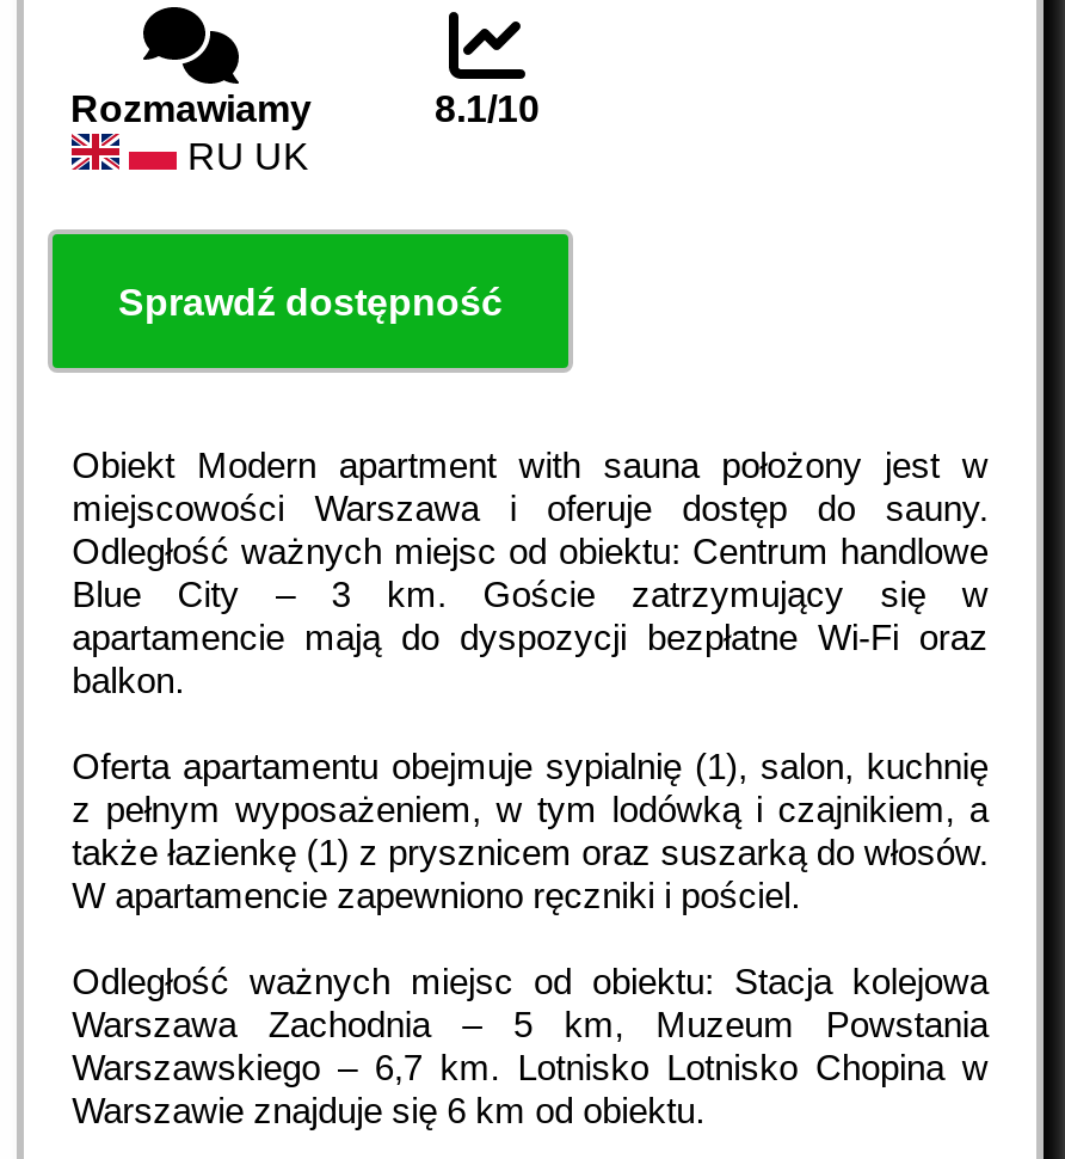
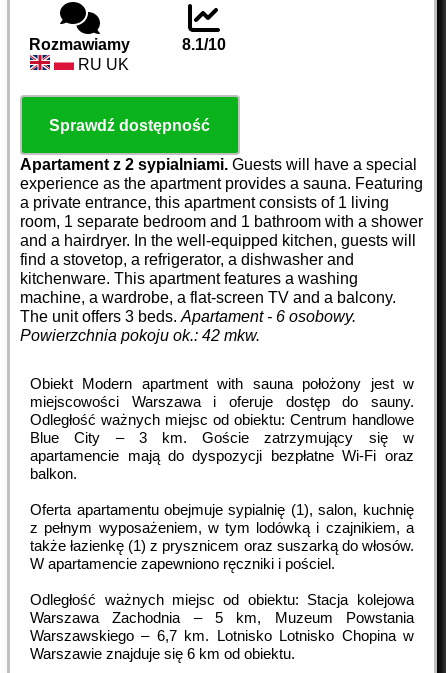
none -> [20,156,423,344] Apartament z 2 sypialniami. Guests will have a special | experience as the apartment provides a sauna. Featuring | a private entrance, this apartment consists of 1 living | room, 1 separate bedroom and 1 bathroom with a shower | and a hairdryer. In the well-equipped kitchen, guests will | find a stovetop, a refrigerator, a dishwasher and | kitchenware. This apartment features a washing | machine, a wardrobe, a flat-screen TV and a balcony. | The unit offers 3 beds. Apartament - 6 osobowy. | Powierzchnia pokoju ok.: 42 mkw.

